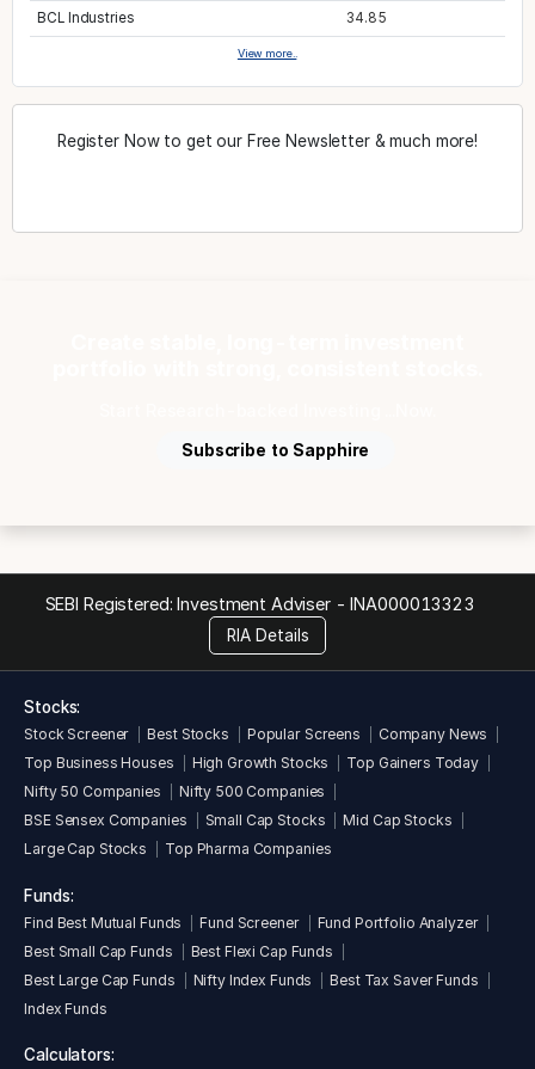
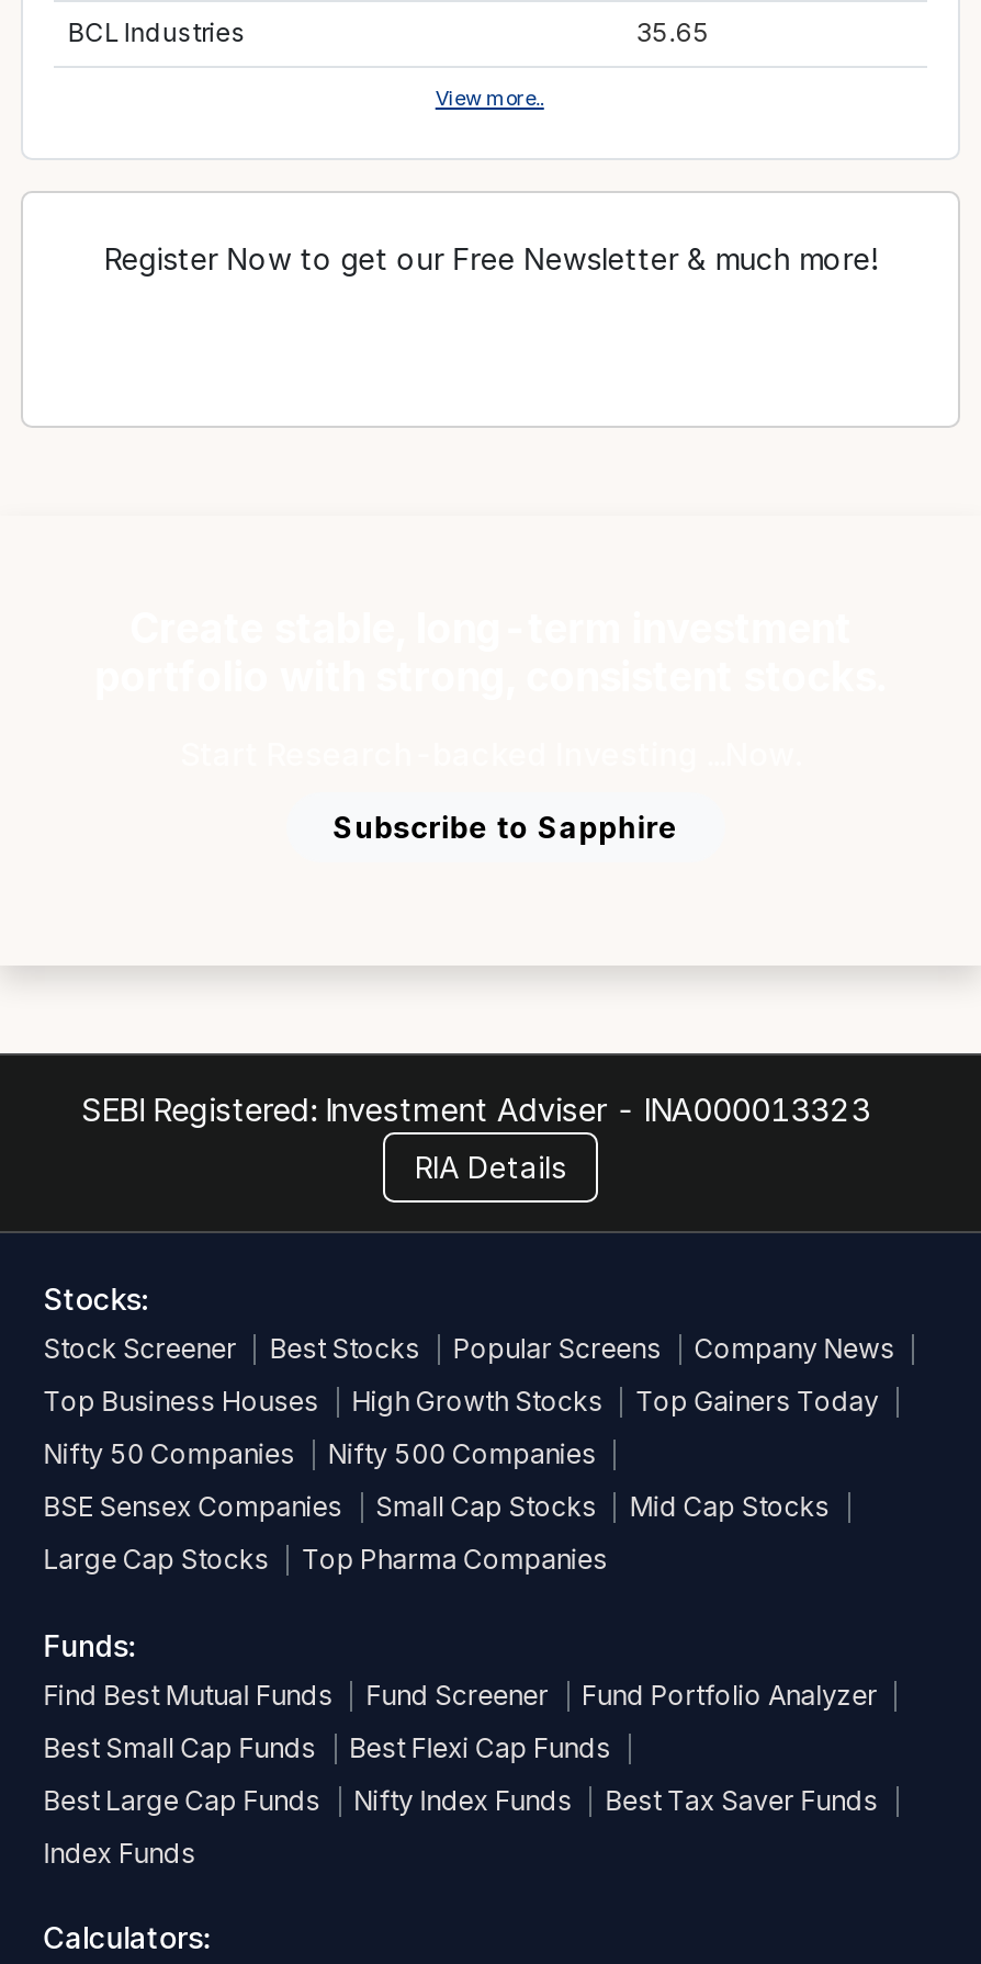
[347,9,387,26] 34.85 -> [636,17,709,48] 35.65

